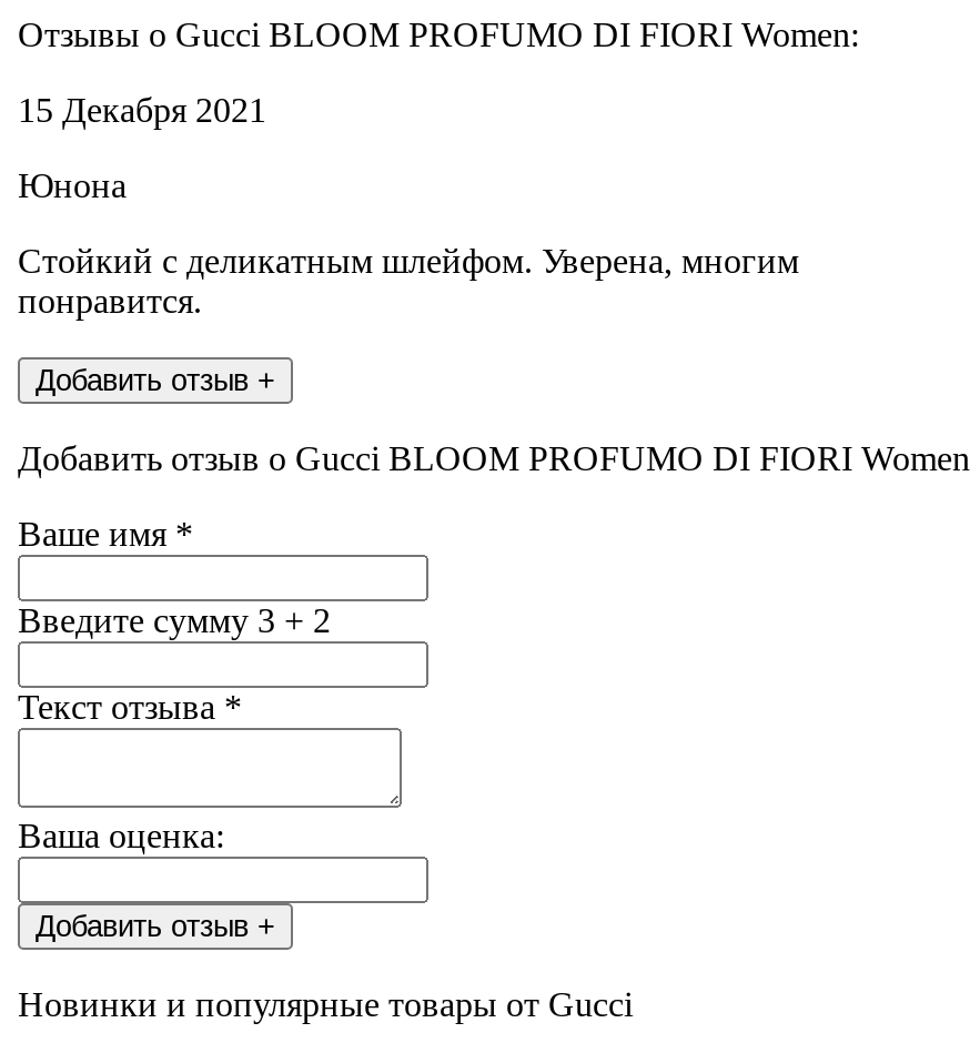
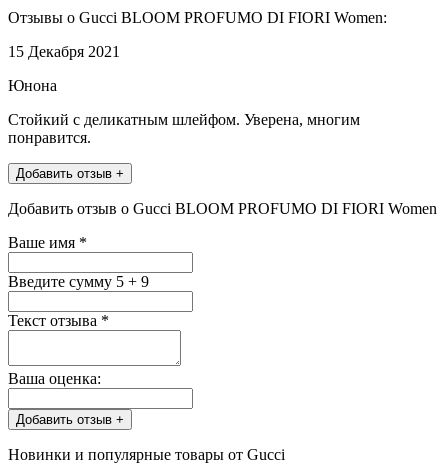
[18,602,331,640] Введите сумму 3 + 2 -> [8,273,149,290] Введите сумму 5 + 9

